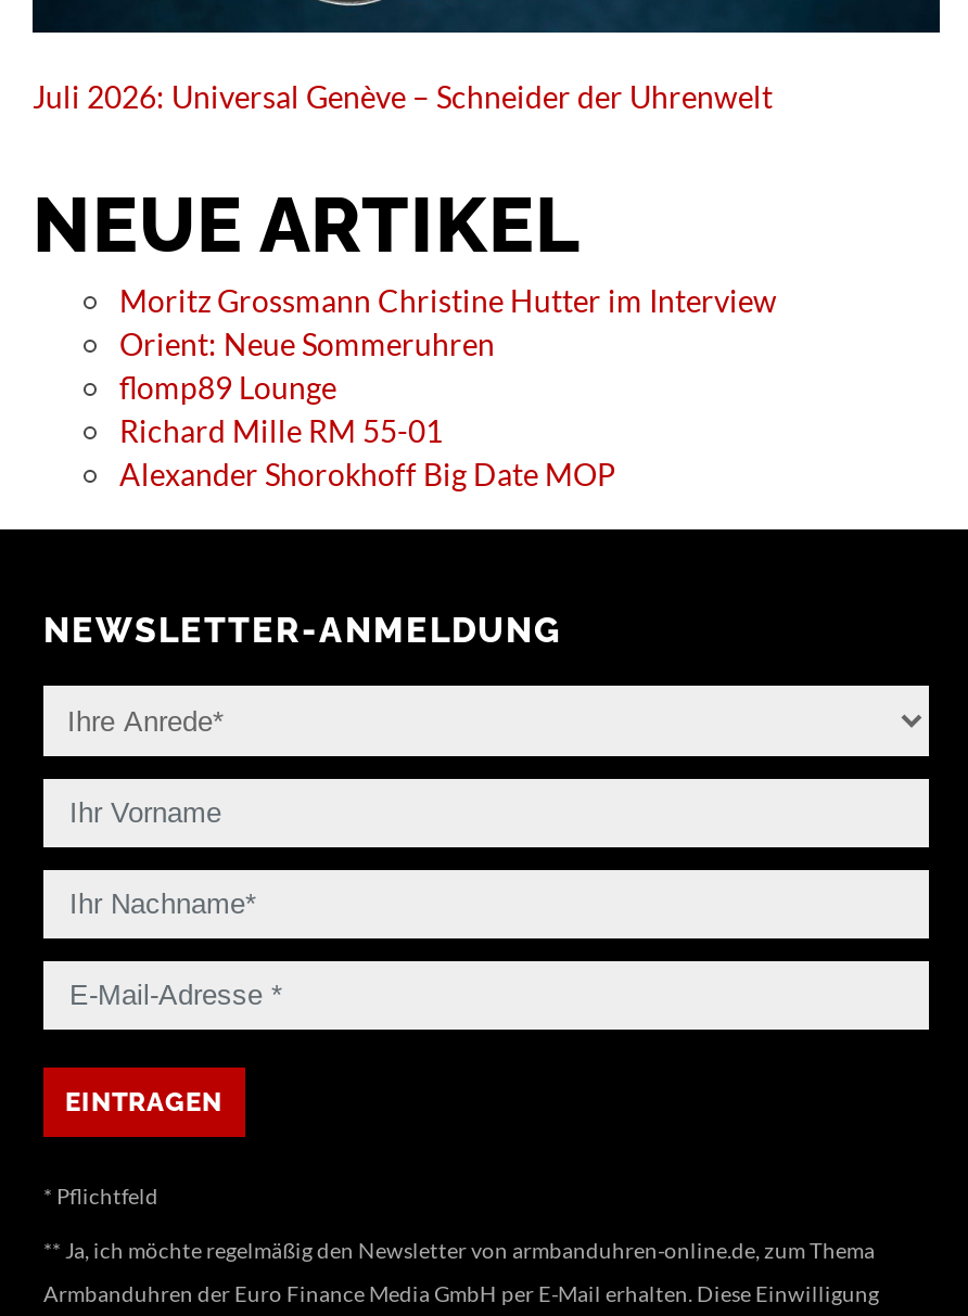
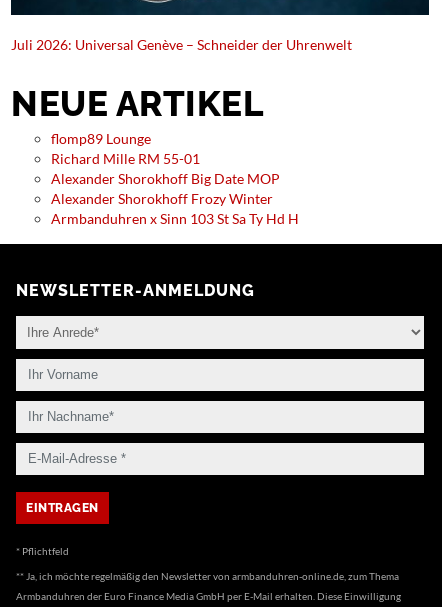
[119,282,777,362] Moritz Grossmann Christine Hutter im Interview | Orient: Neue Sommeruhren -> none
moved [119,368,616,492] -> [51,130,280,187]: flomp89 Lounge | Richard Mille RM 55-01 | Alexander Shorokhoff Big Date MOP
none -> [51,190,299,227] Alexander Shorokhoff Frozy Winter | Armbanduhren x Sinn 103 St Sa Ty Hd H

